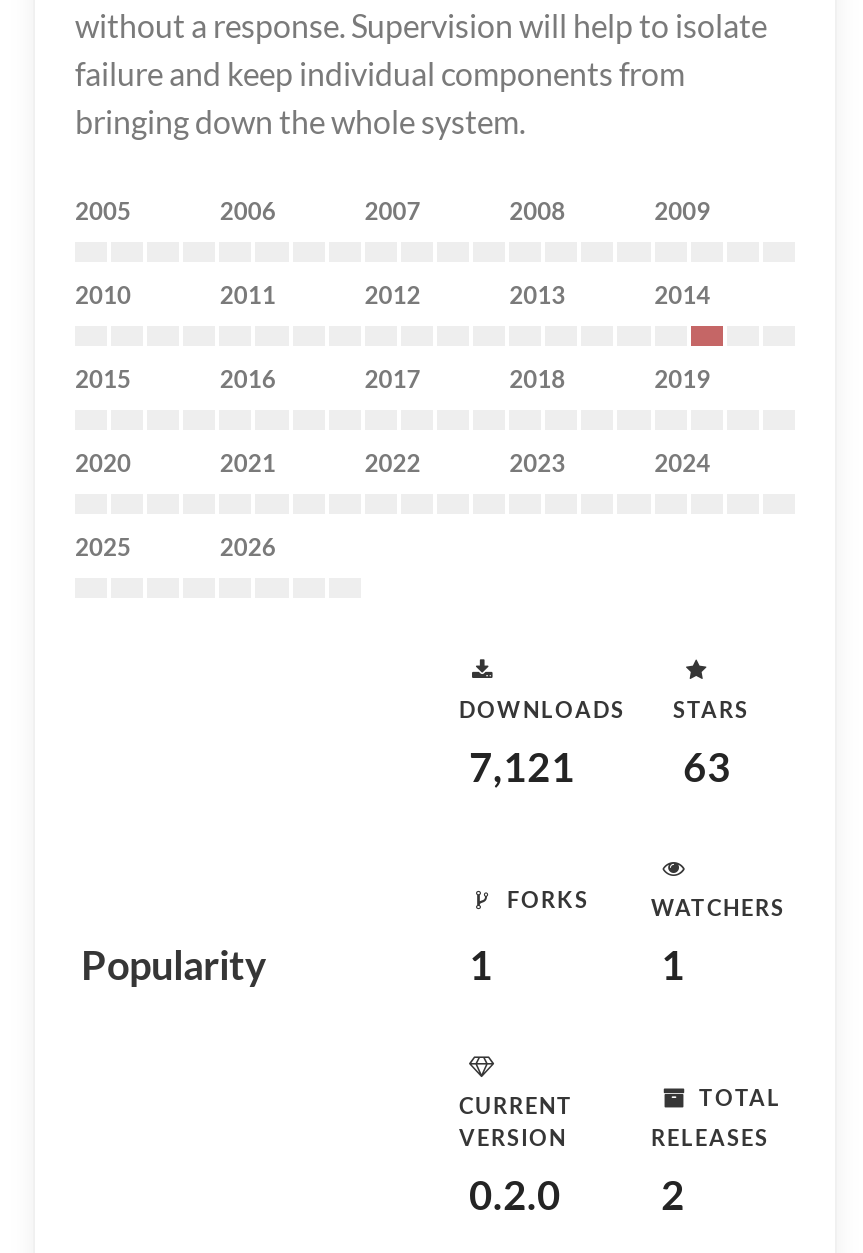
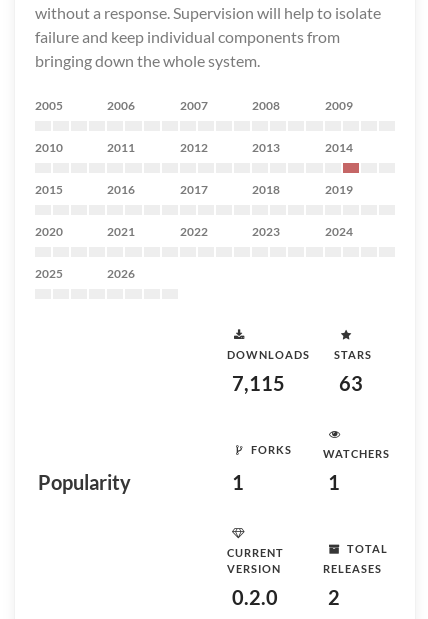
[469,742,575,790] 7,121 -> [232,371,285,395] 7,115

